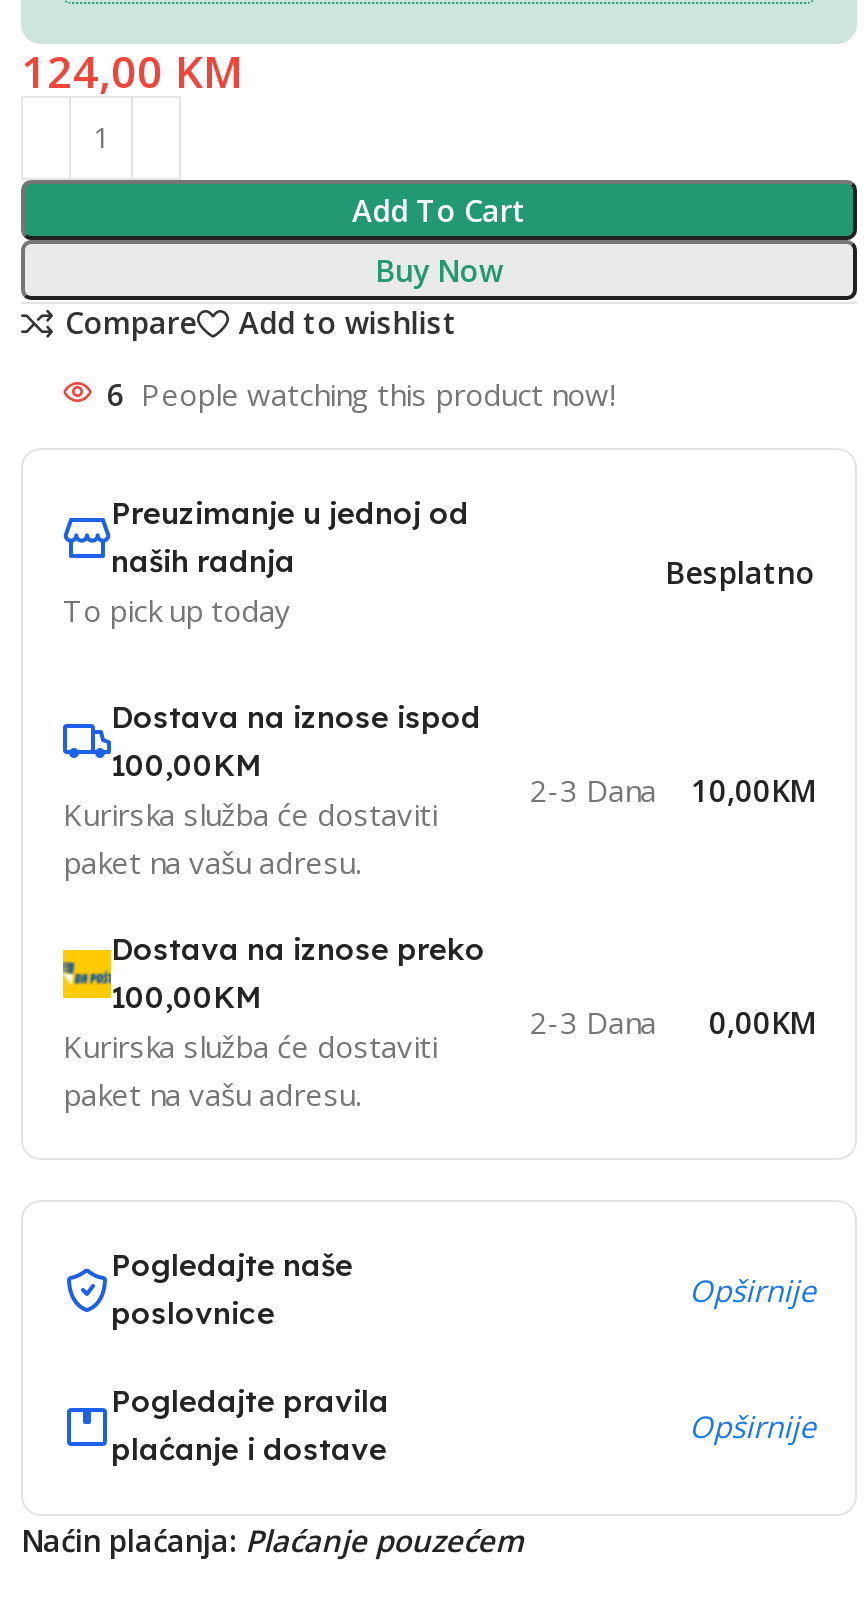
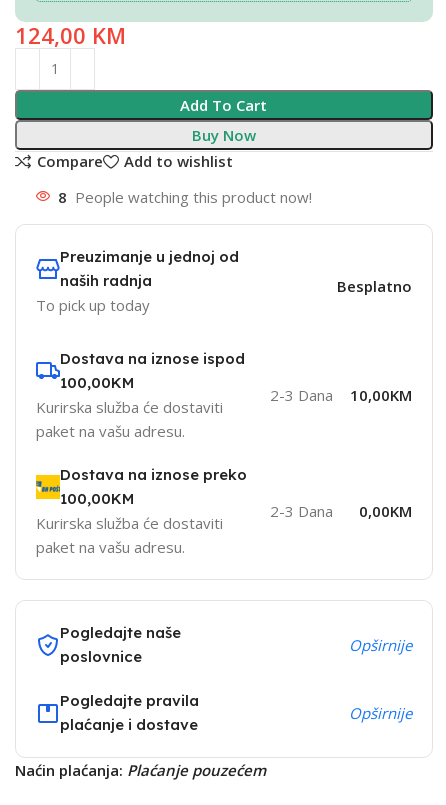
[107,374,615,414] 6 People watching this product now! -> [58,187,312,207] 8 People watching this product now!

